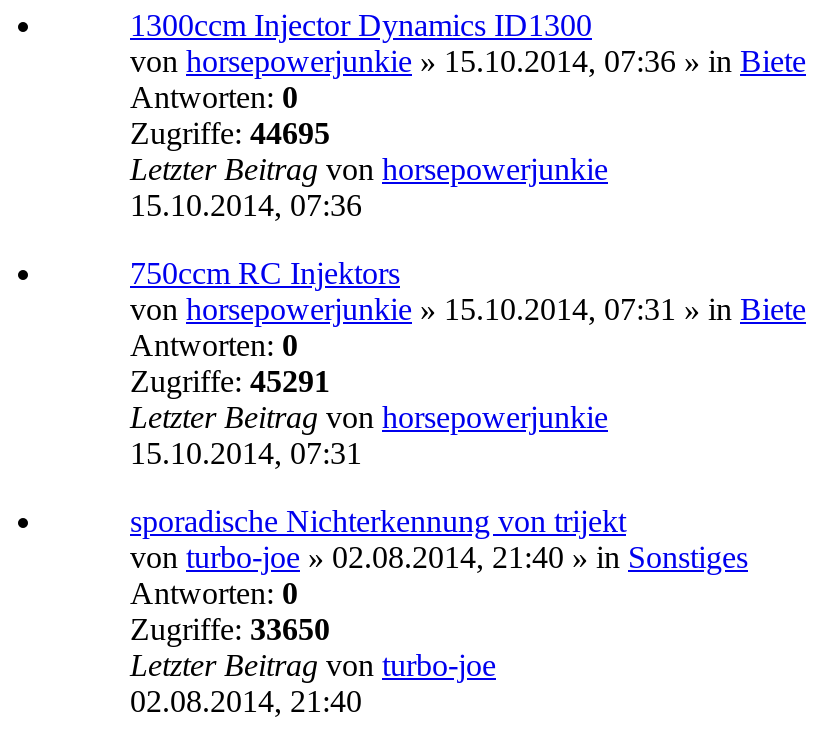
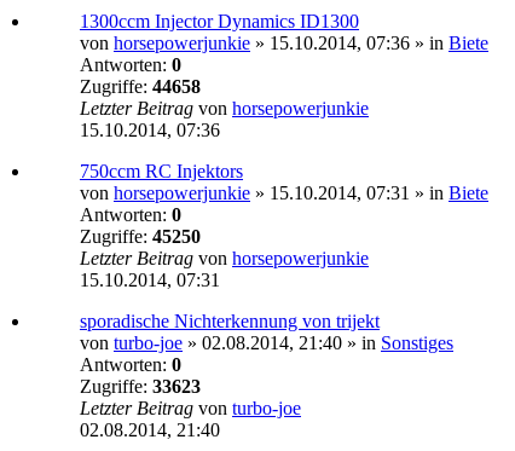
[130,117,330,151] Zugriffe: 44695 -> [80,77,201,97] Zugriffe: 44658
[130,365,330,399] Zugriffe: 45291 -> [80,226,201,247] Zugriffe: 45250
[130,613,330,647] Zugriffe: 33650 -> [80,376,201,397] Zugriffe: 33623

